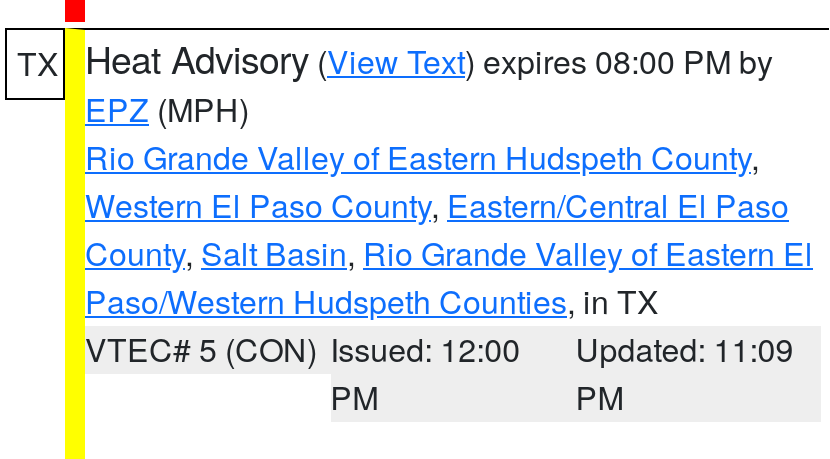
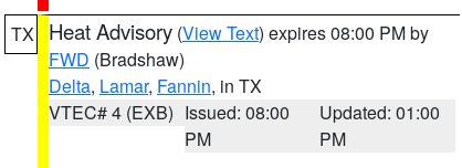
[85,86,813,372] EPZ (MPH) | Rio Grande Valley of Eastern Hudspeth County, | Western El Paso County, Eastern/Central El Paso | County, Salt Basin, Rio Grande Valley of Eastern El | Paso/Western Hudspeth Counties, in TX | VTEC# 5 (CON) Issued: 12:00 -> [49,46,289,125] FWD (Bradshaw) | Delta, Lamar, Fannin, in TX | VTEC# 4 (EXB) Issued: 08:00
[575,326,793,372] Updated: 11:09 -> [320,99,440,125] Updated: 01:00

